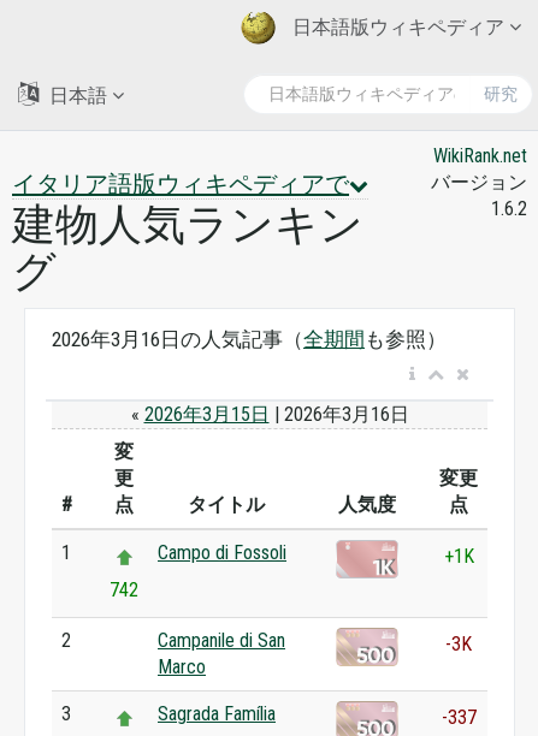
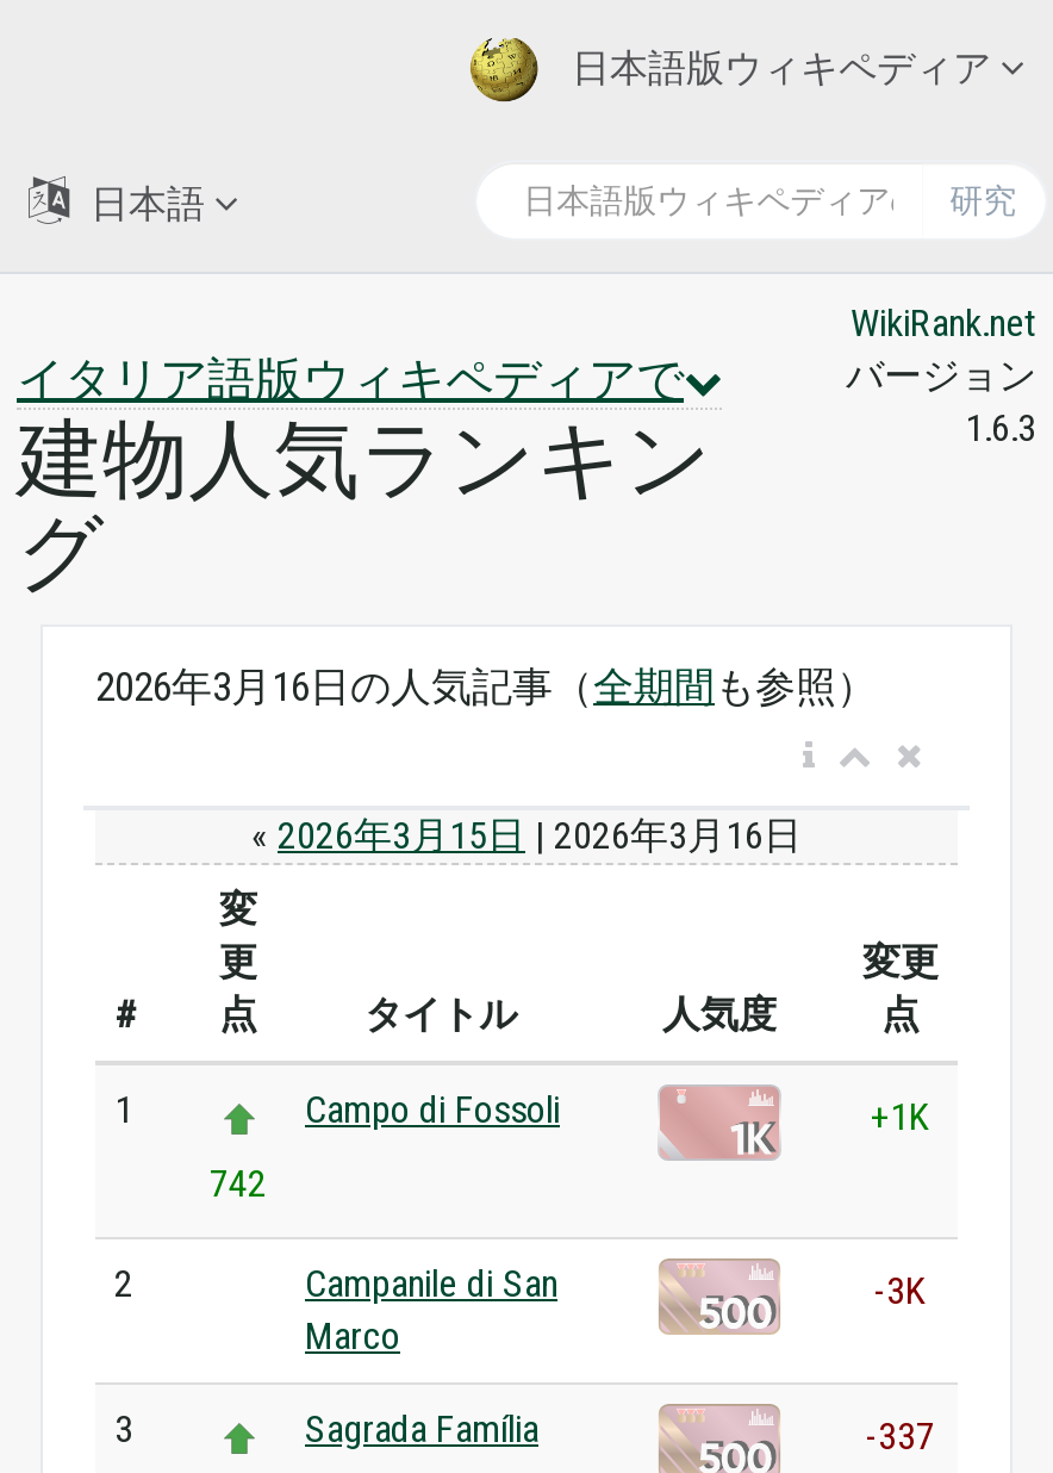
[491,197,527,220] 1.6.2 -> [965,405,1036,450] 1.6.3

